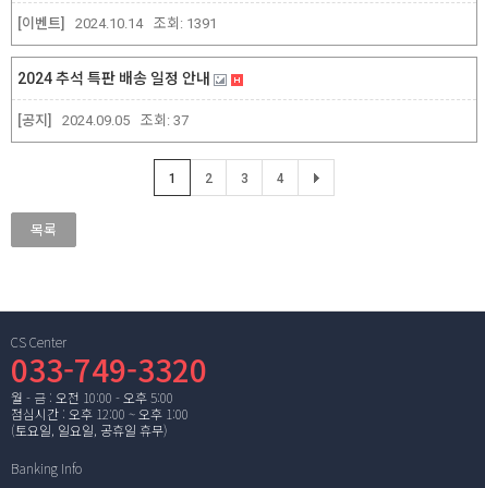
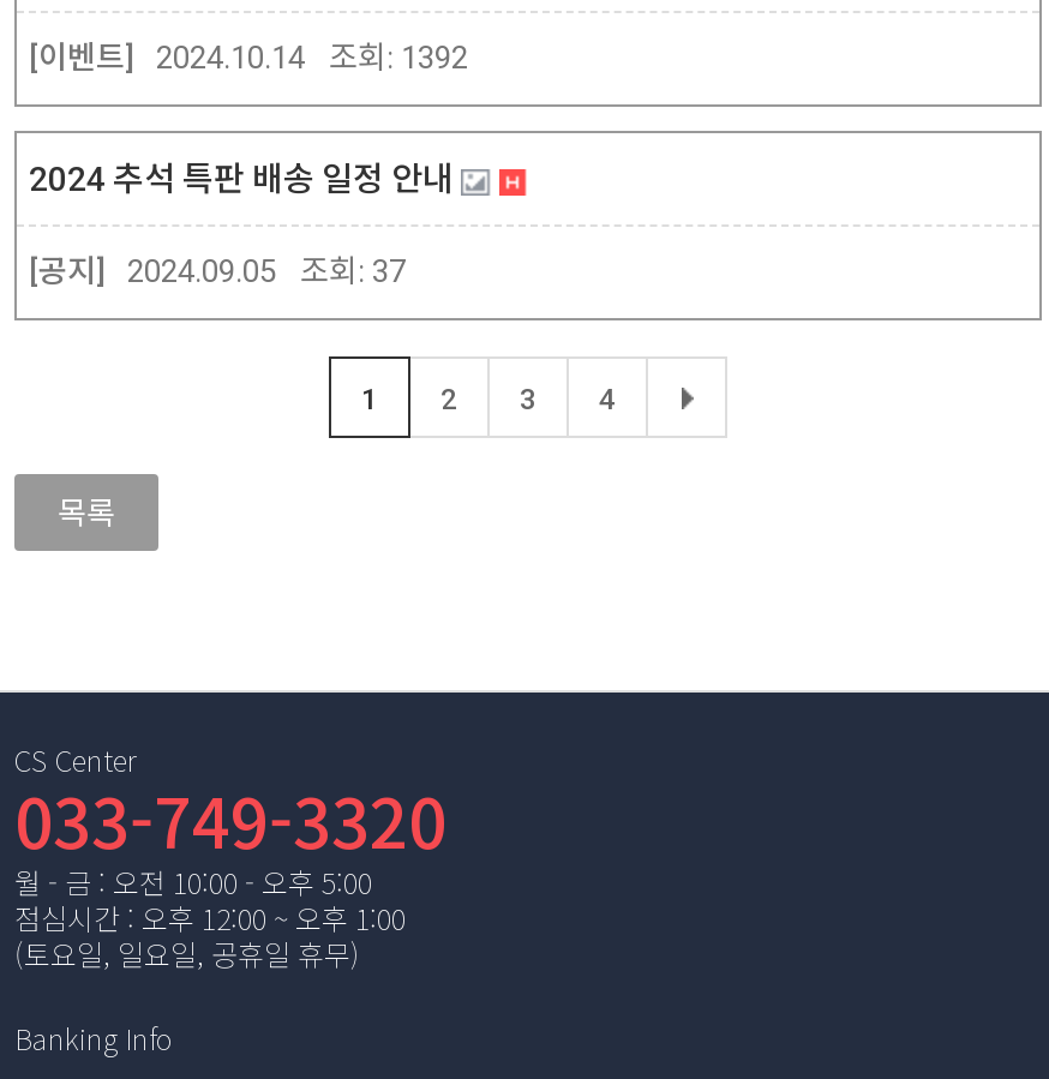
[17,16,217,32] [이벤트] 2024.10.14 조회: 1391 -> [29,41,468,77] [이벤트] 2024.10.14 조회: 1392

